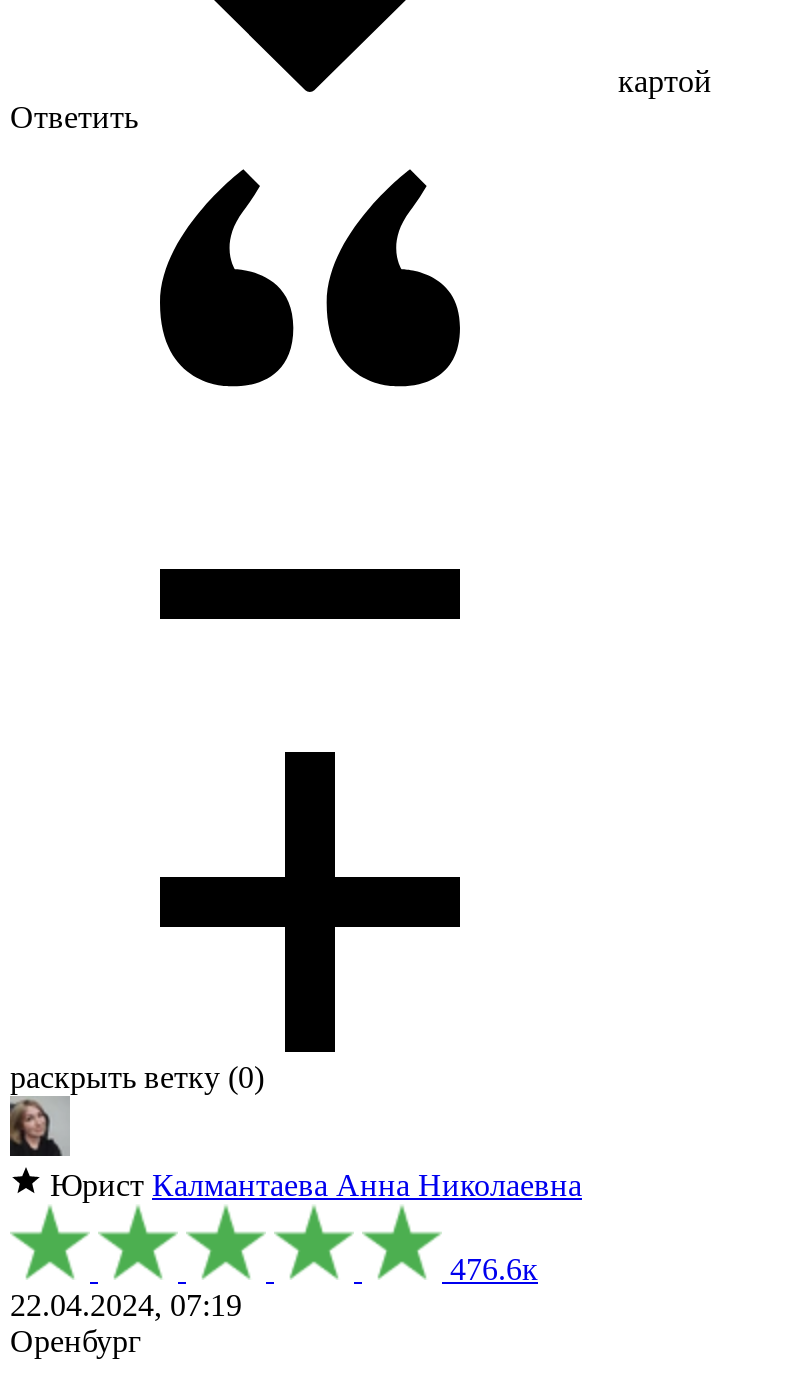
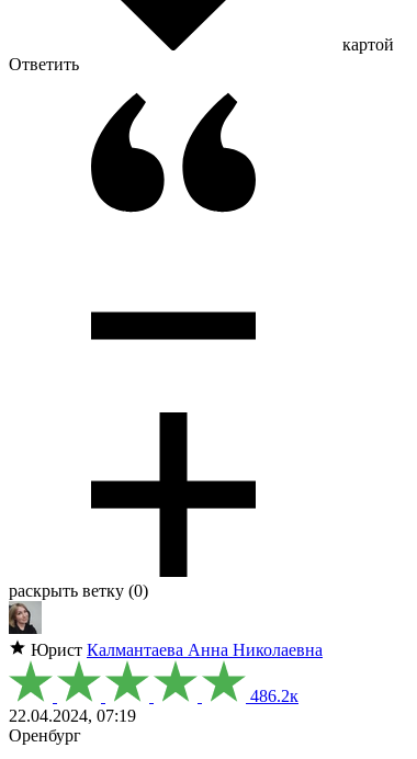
[442,1252,538,1286] 476.6к -> [246,687,298,705] 486.2к

